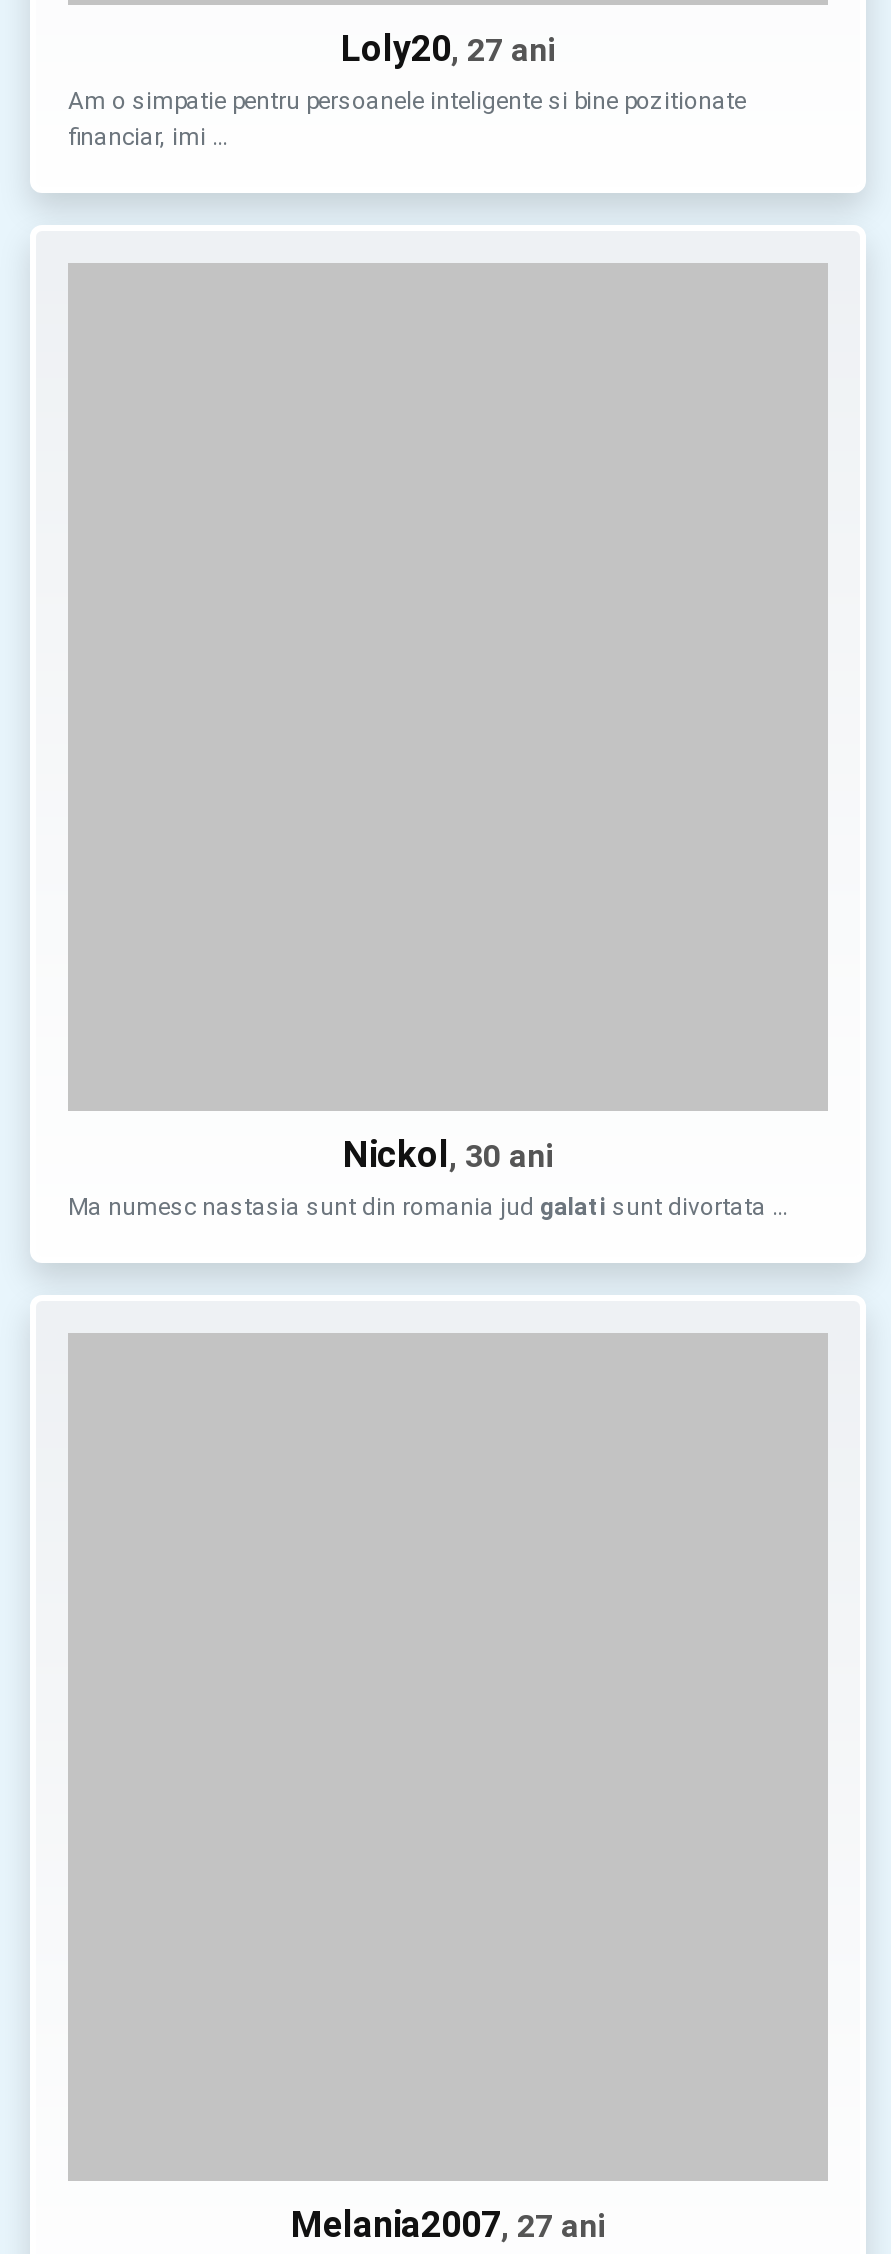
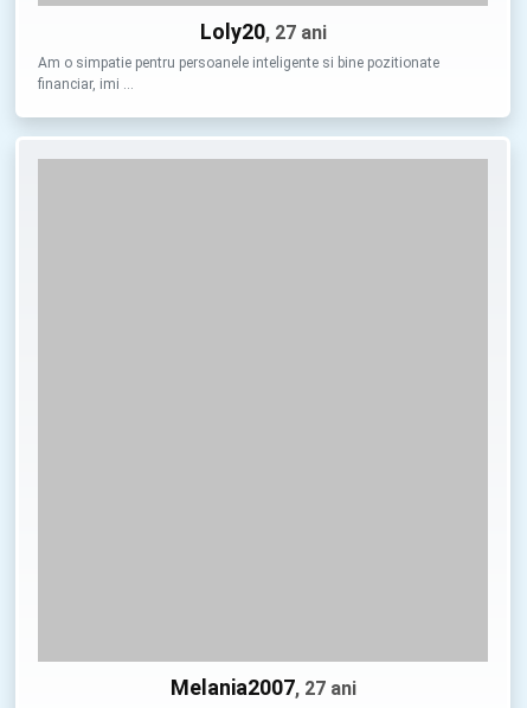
[68,1133,790,1221] Nickol, 30 ani | Ma numesc nastasia sunt din romania jud galati sunt divortata … -> none

